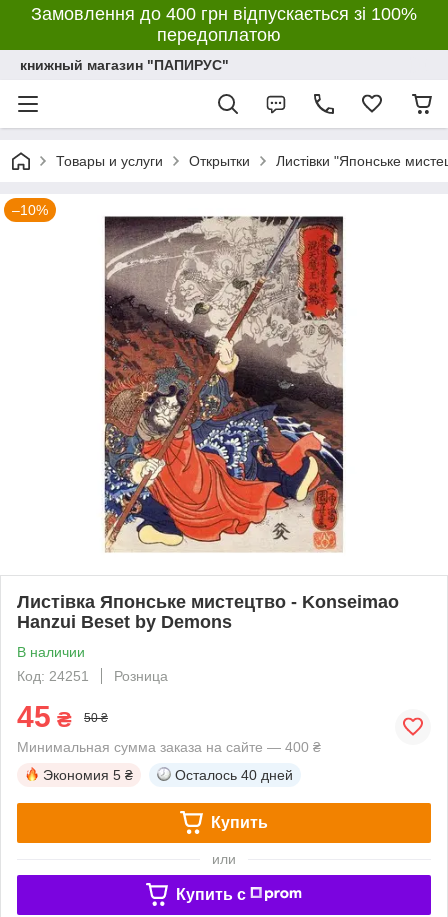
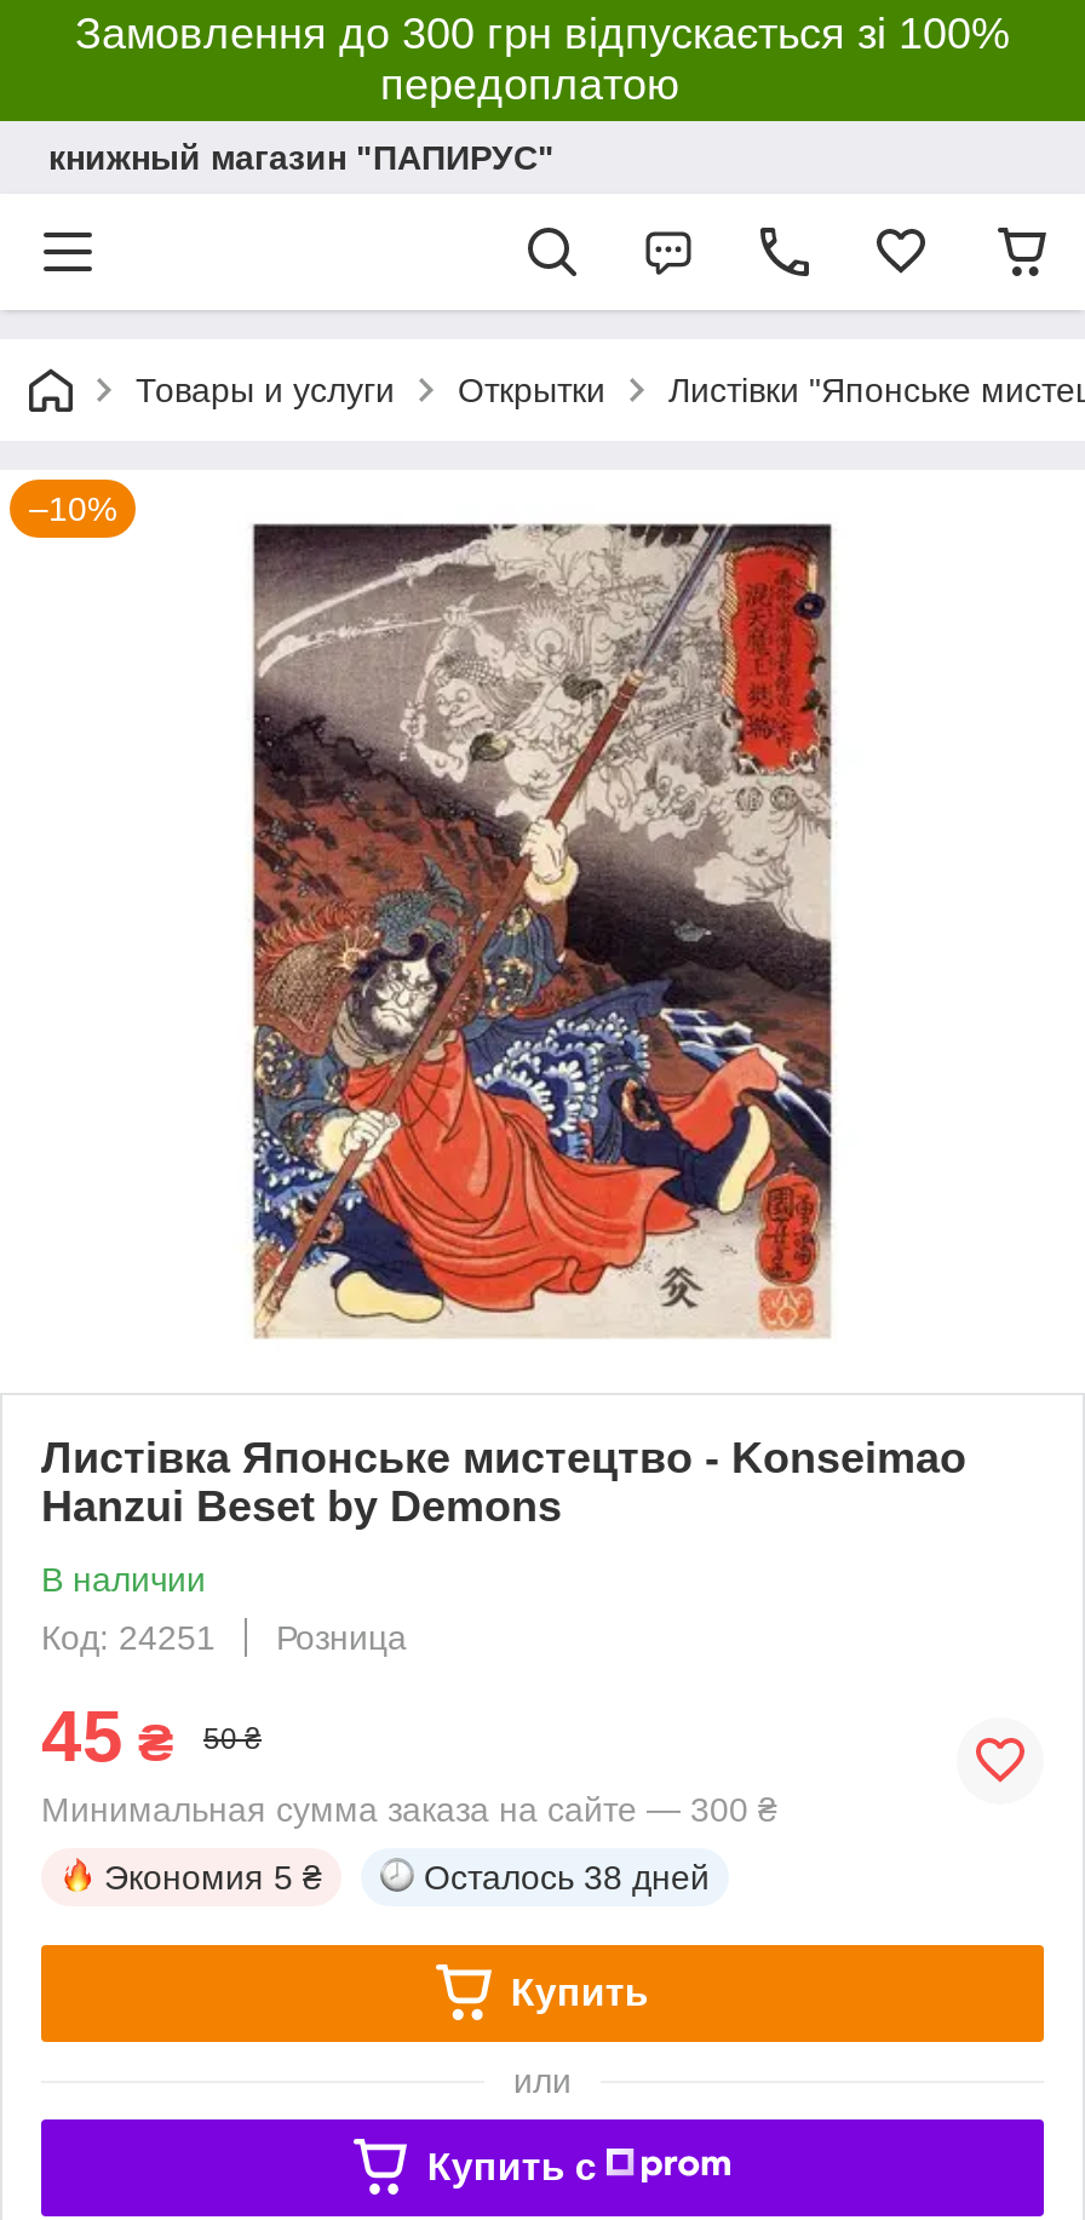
[31,4,417,24] Замовлення до 400 грн відпускається зі 100% -> [75,10,1010,58] Замовлення до 300 грн відпускається зі 100%
[17,739,321,755] Минимальная сумма заказа на сайте — 400 ₴ -> [41,1790,777,1828] Минимальная сумма заказа на сайте — 300 ₴
[175,767,293,783] Осталось 40 дней -> [424,1857,710,1896] Осталось 38 дней

